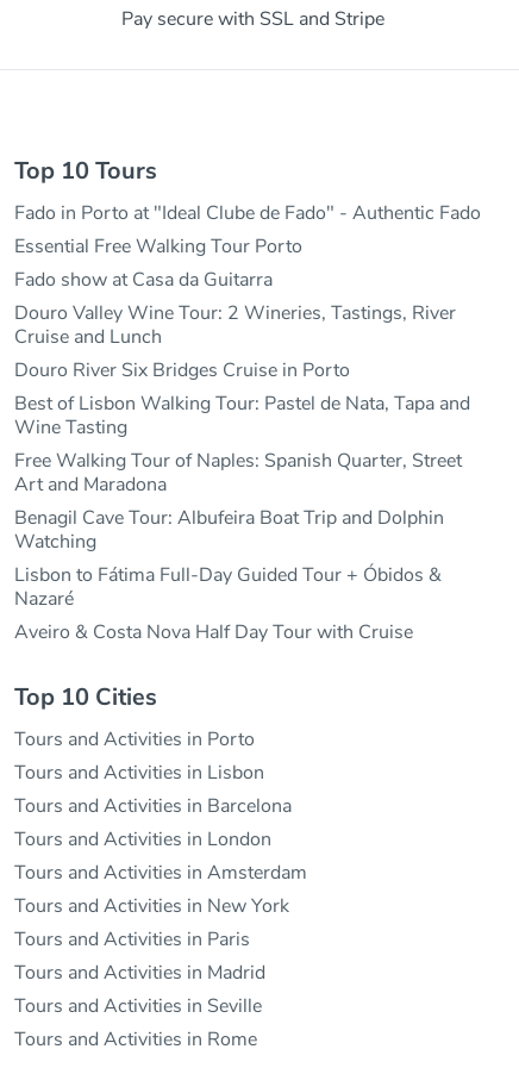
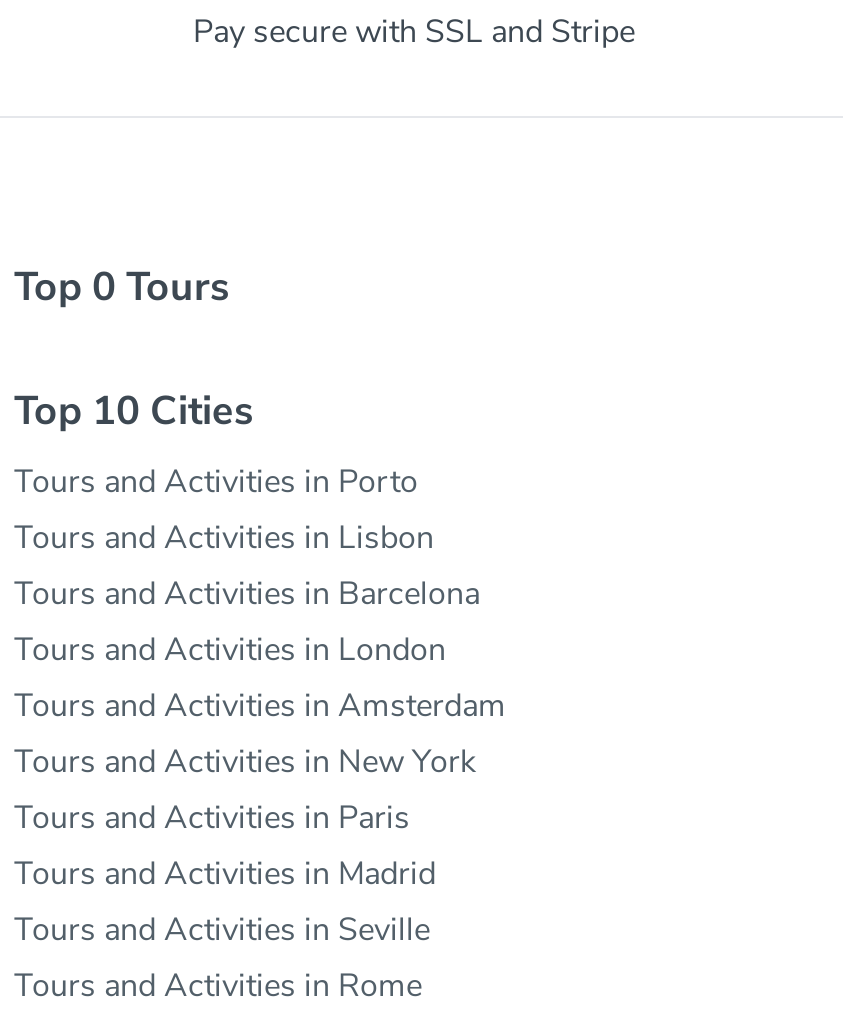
[14,155,481,646] Top 10 Tours | Fado in Porto at "Ideal Clube de Fado" - Authentic Fado | Essential Free Walking Tour Porto | Fado show at Casa da Guitarra | Douro Valley Wine Tour: 2 Wineries, Tastings, River | Cruise and Lunch | Douro River Six Bridges Cruise in Porto | Best of Lisbon Walking Tour: Pastel de Nata, Tapa and | Wine Tasting | Free Walking Tour of Naples: Spanish Quarter, Street | Art and Maradona | Benagil Cave Tour: Albufeira Boat Trip and Dolphin | Watching | Lisbon to Fátima Full-Day Guided Tour + Óbidos & | Nazaré | Aveiro & Costa Nova Half Day Tour with Cruise -> [14,260,230,314] Top 0 Tours

